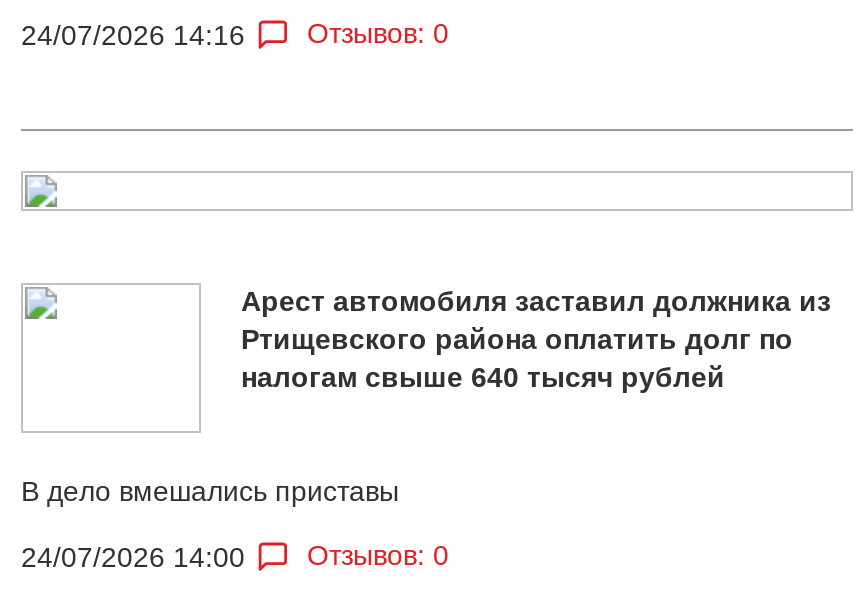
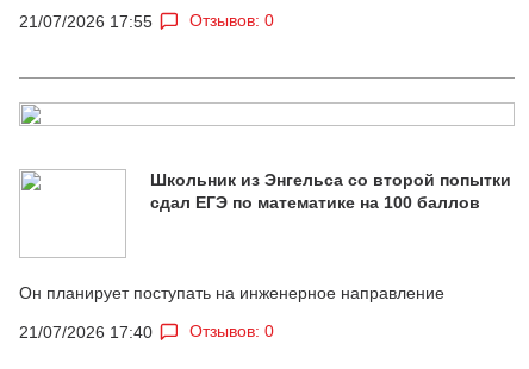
[21,16,449,50] 24/07/2026 14:16 Отзывов: 0 -> [19,10,274,31] 21/07/2026 17:55 Отзывов: 0
[241,284,831,392] Арест автомобиля заставил должника из | Ртищевского района оплатить долг по | налогам свыше 640 тысяч рублей -> [150,170,511,212] Школьник из Энгельса со второй попытки | сдал ЕГЭ по математике на 100 баллов
[21,474,399,506] В дело вмешались приставы -> [19,283,444,302] Он планирует поступать на инженерное направление
[21,538,449,572] 24/07/2026 14:00 Отзывов: 0 -> [19,321,274,341] 21/07/2026 17:40 Отзывов: 0

